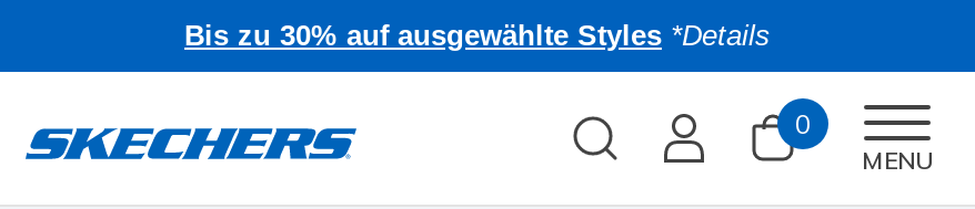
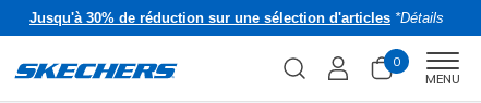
[184,19,771,52] Bis zu 30% auf ausgewählte Styles *Details -> [29,10,444,26] Jusqu'à 30% de réduction sur une sélection d'articles *Détails

